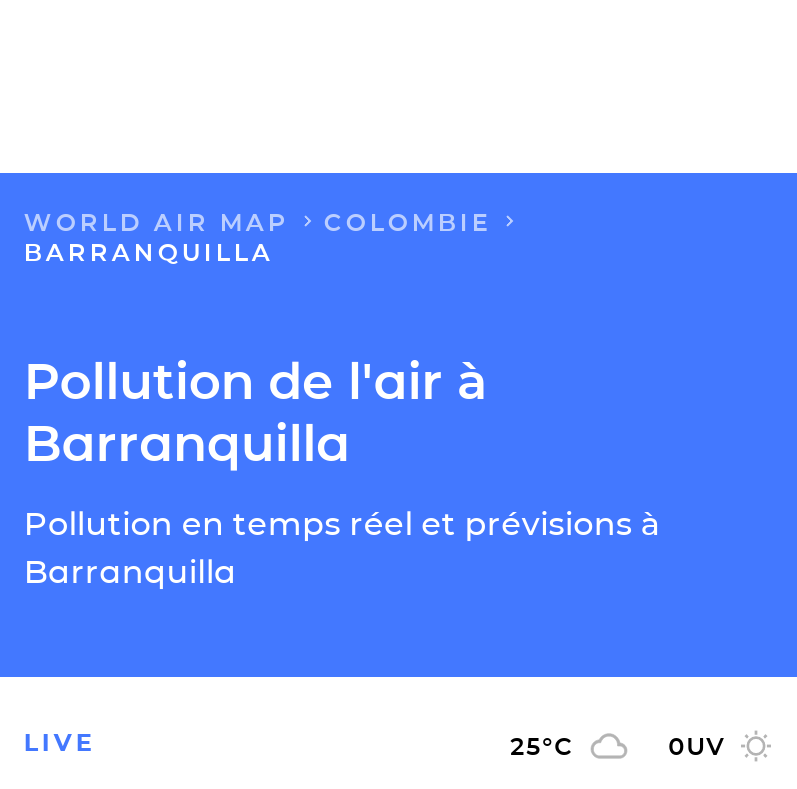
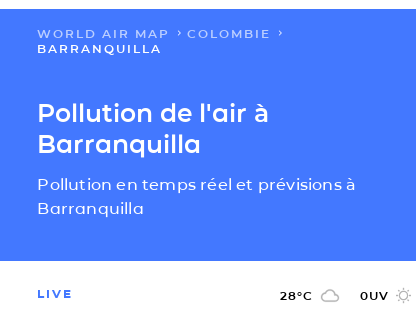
[510,731,574,761] 25°C -> [280,288,313,303] 28°C

